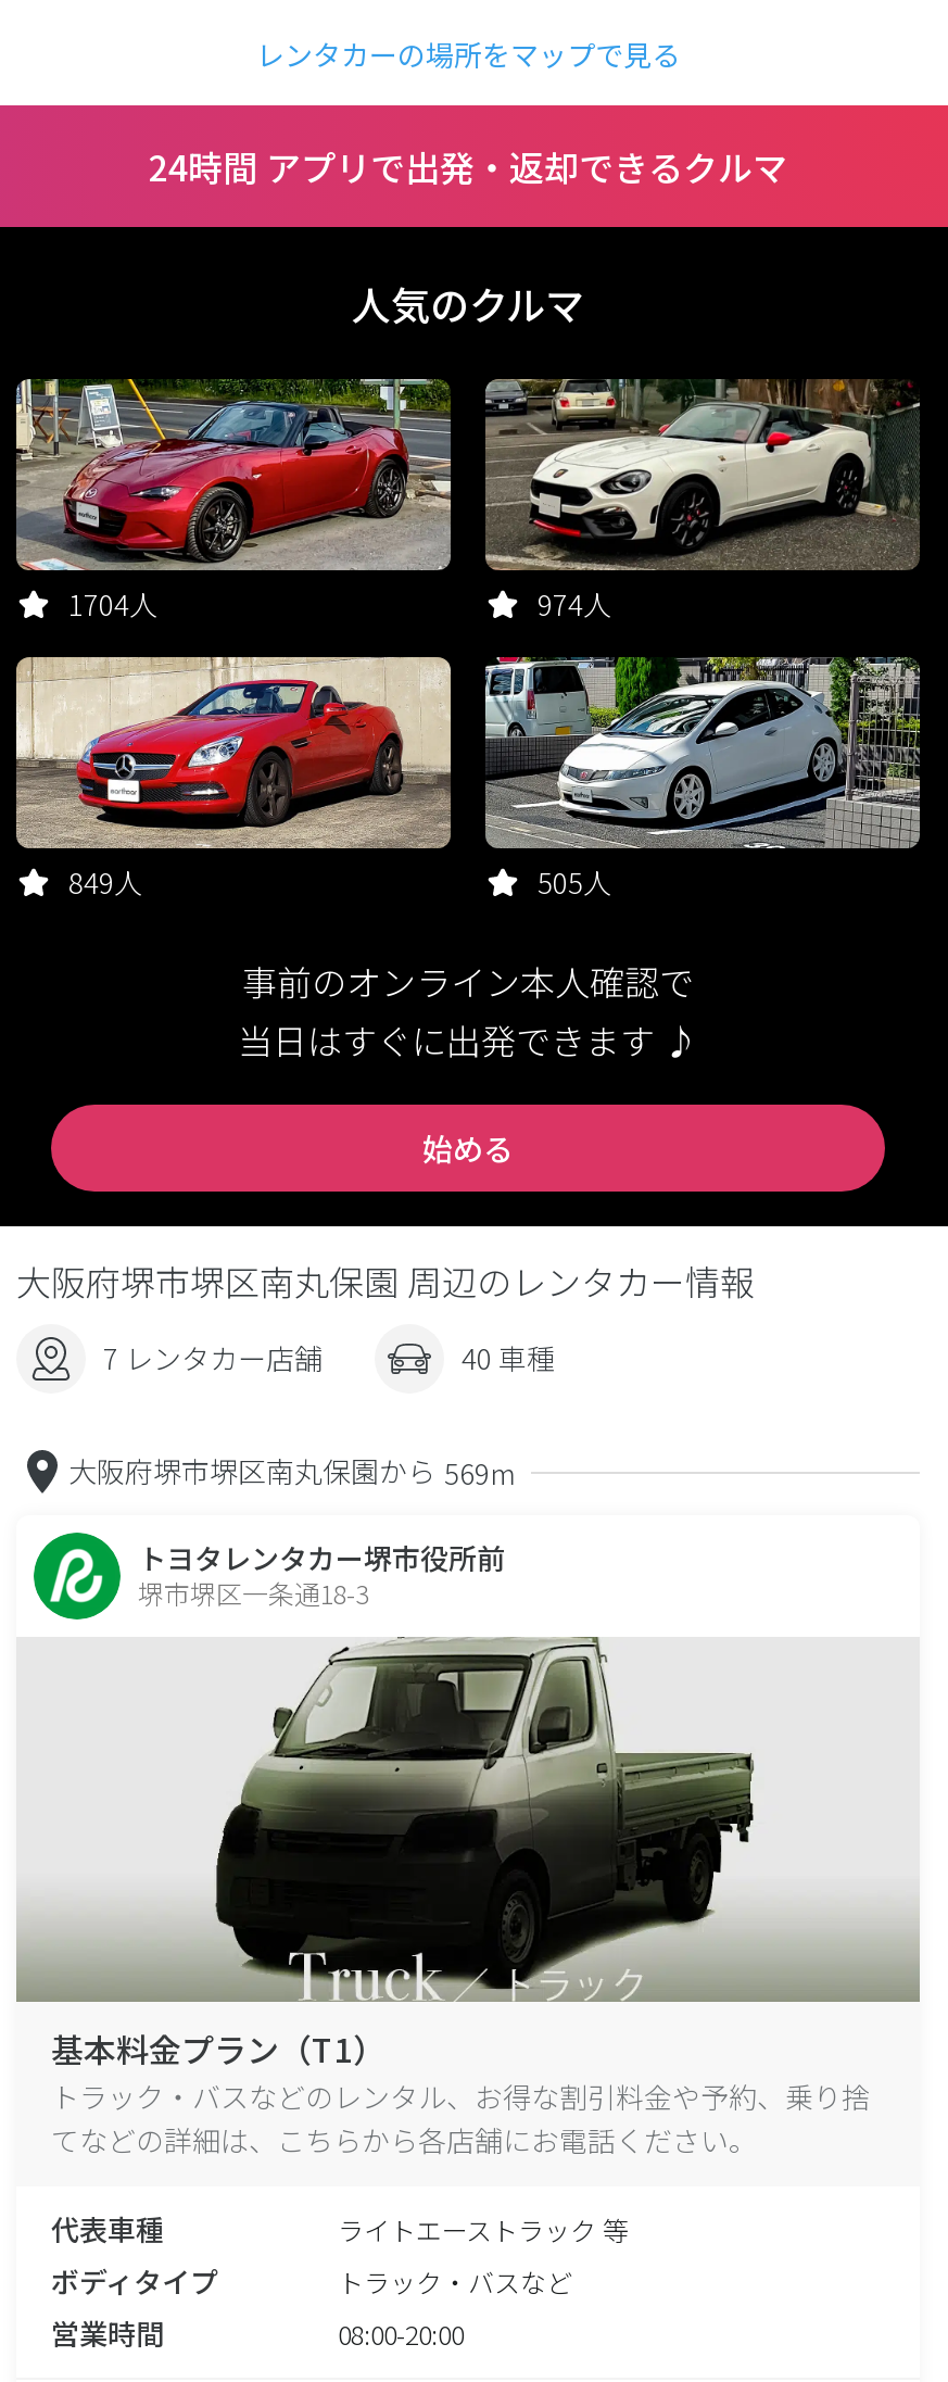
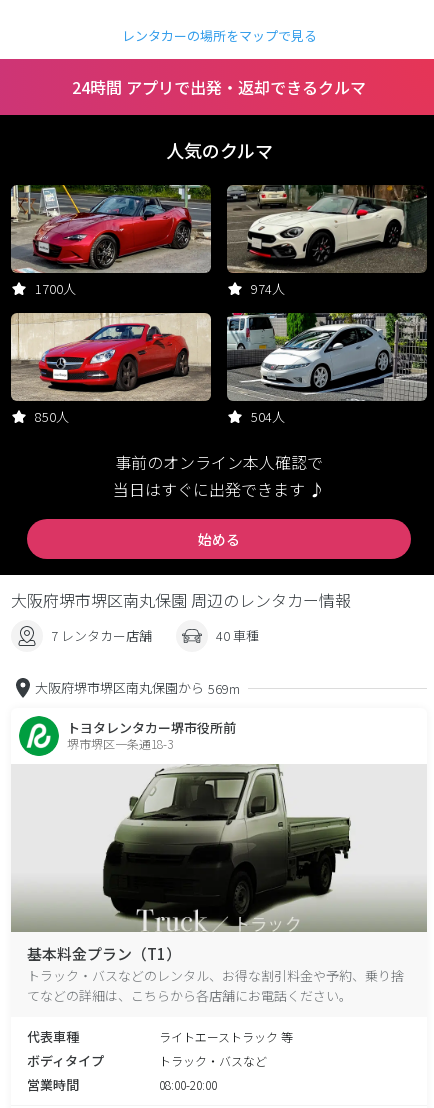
[68,583,157,625] 1704人 -> [35,279,76,298] 1700人
[68,861,142,903] 849人 -> [35,407,69,426] 850人
[538,861,611,903] 505人 -> [251,407,285,426] 504人

